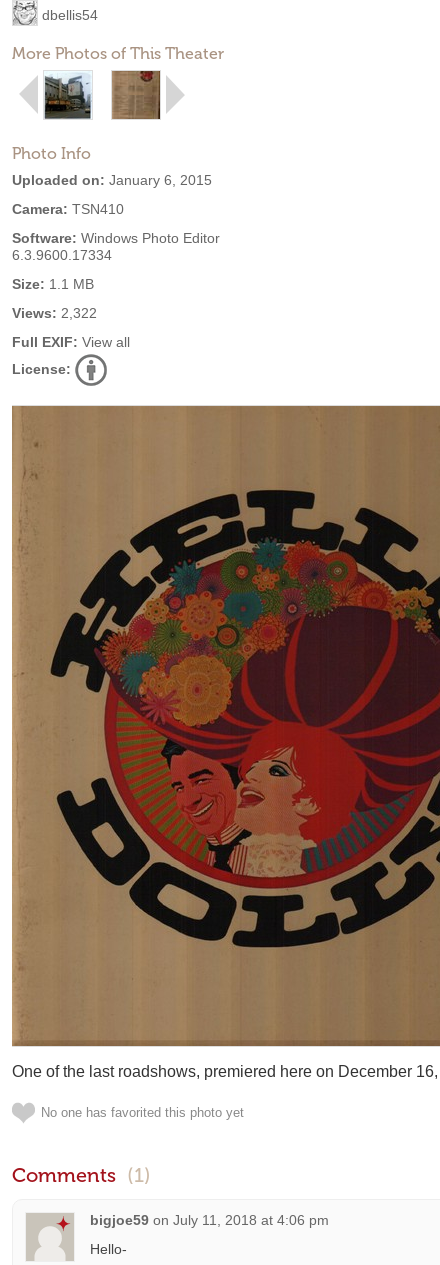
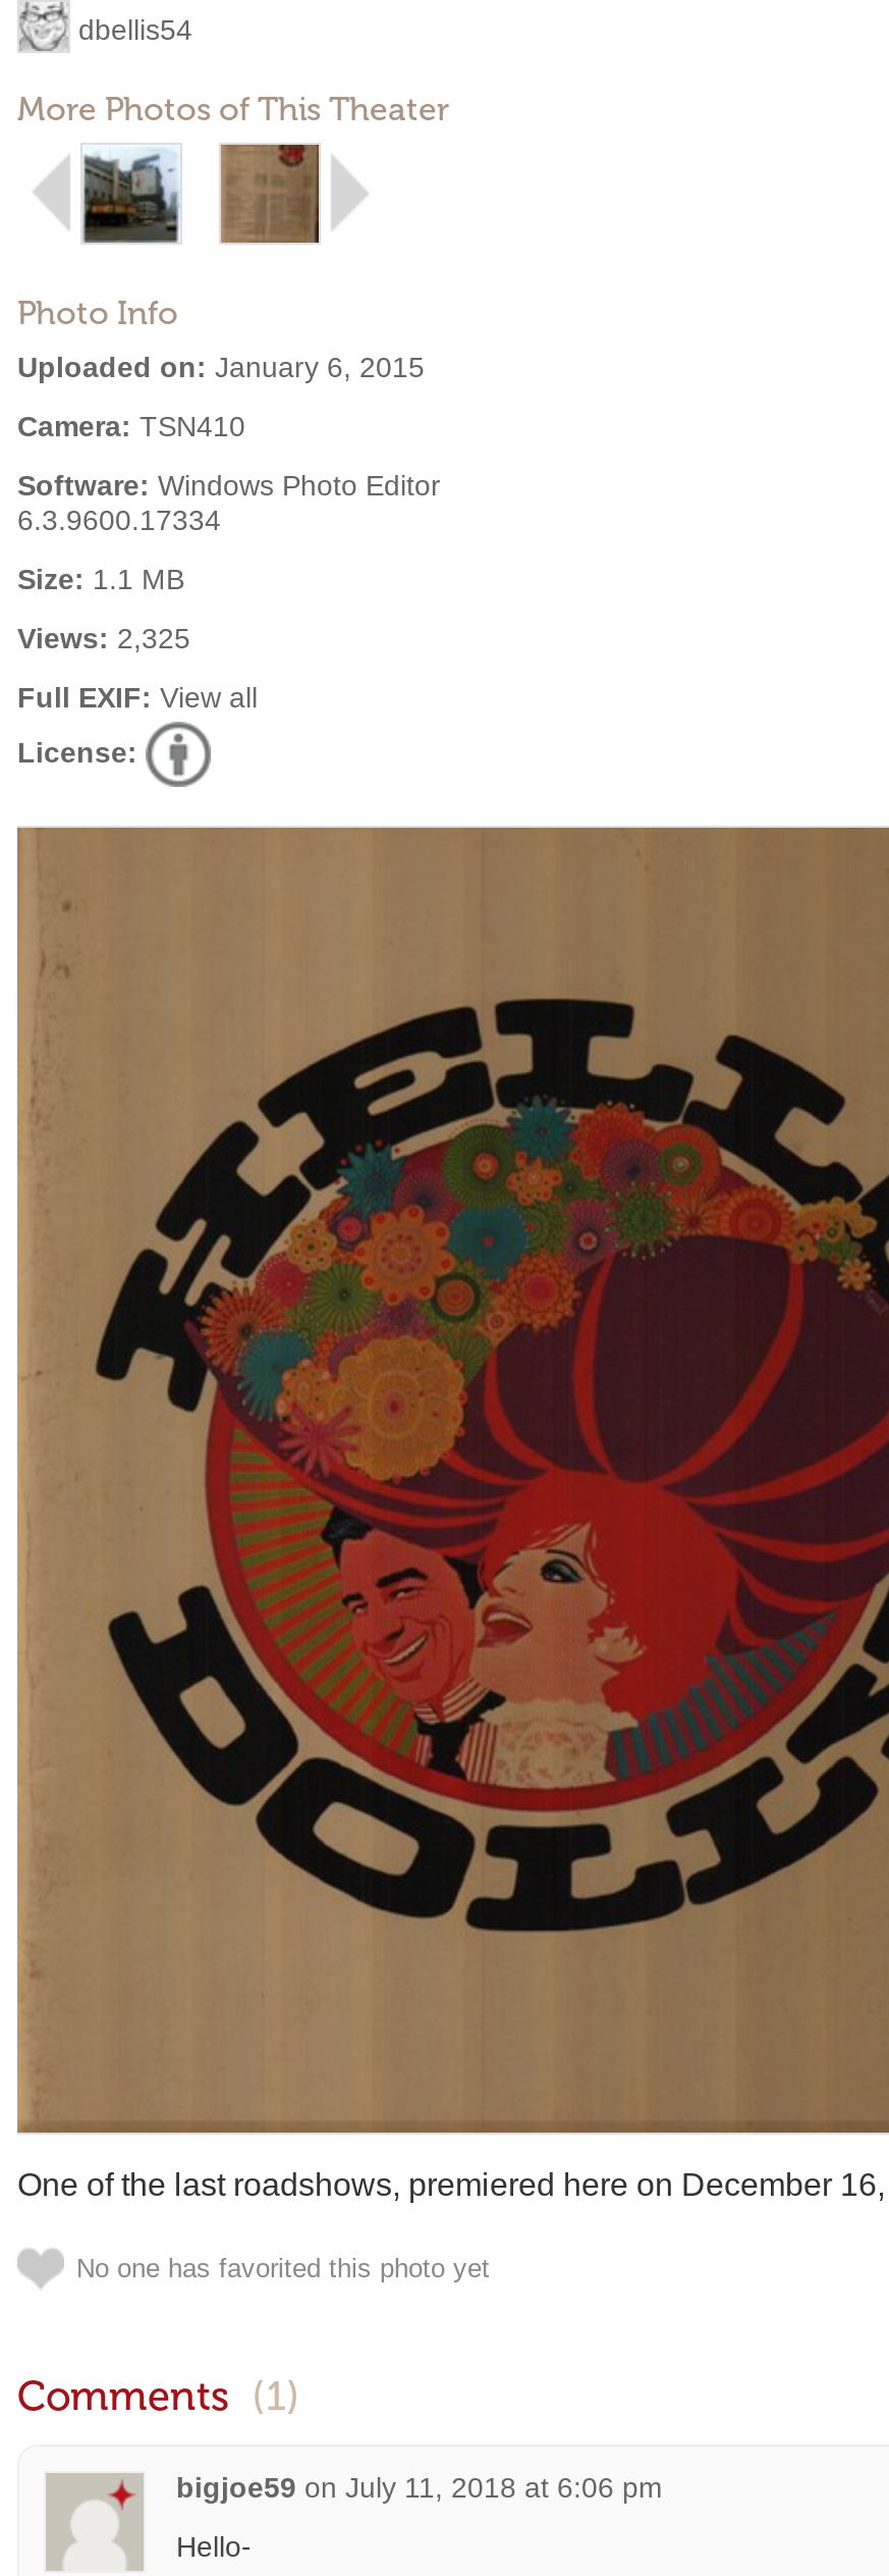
[12,305,97,321] Views: 2,322 -> [17,622,190,654] Views: 2,325
[90,1212,329,1228] bigjoe59 on July 11, 2018 at 4:06 pm -> [176,2471,663,2504] bigjoe59 on July 11, 2018 at 6:06 pm

